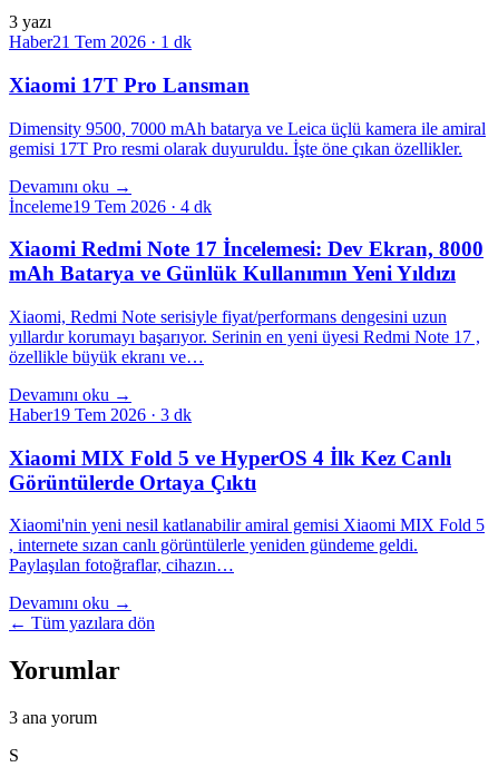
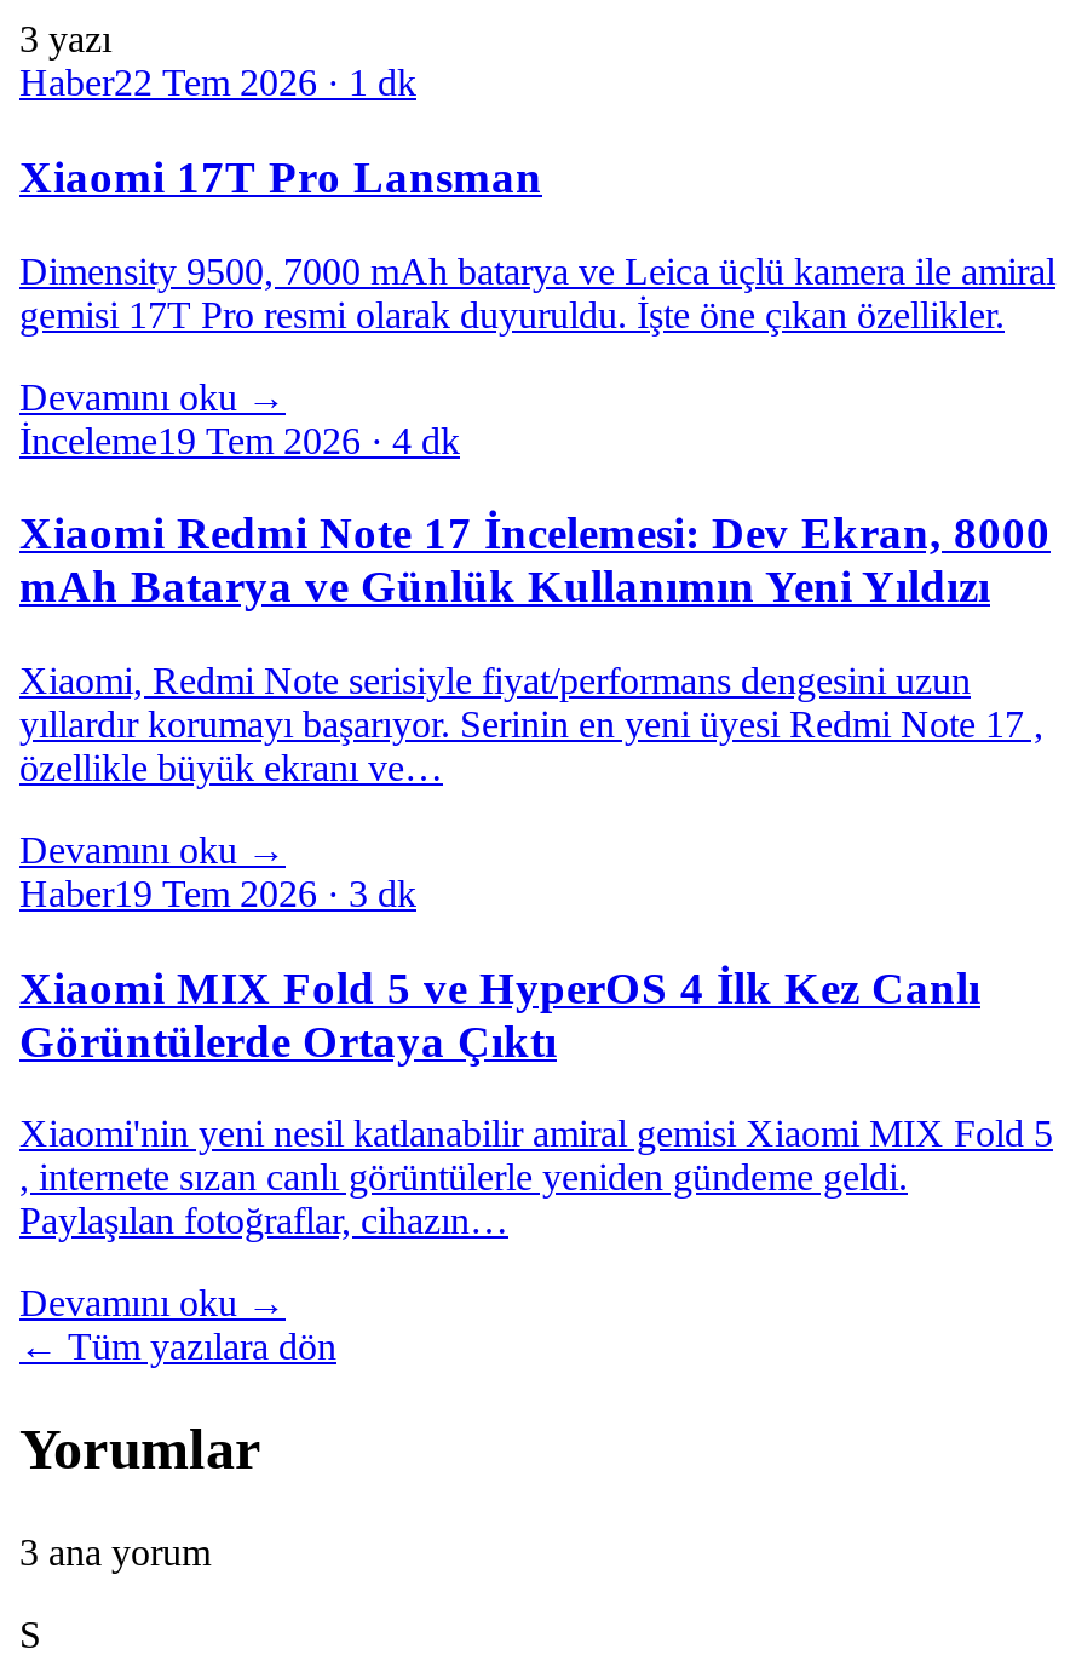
[9,32,192,51] Haber21 Tem 2026 · 1 dk -> [19,62,416,103] Haber22 Tem 2026 · 1 dk

